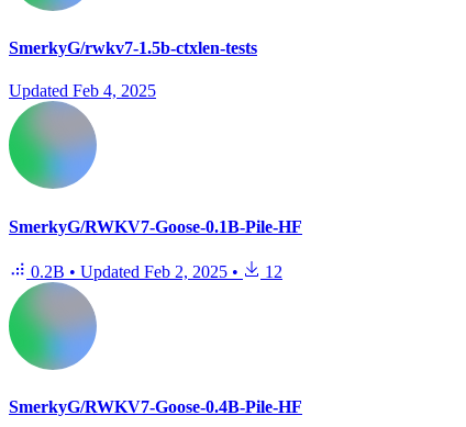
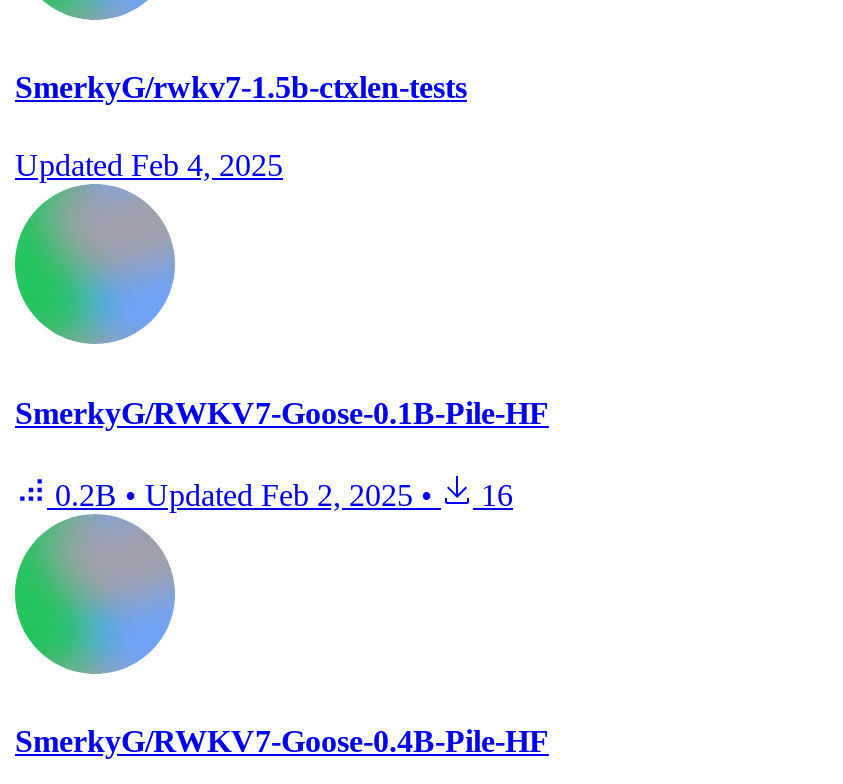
[26,262,282,281] 0.2B • Updated Feb 2, 2025 • 12 -> [47,478,513,512] 0.2B • Updated Feb 2, 2025 • 16

